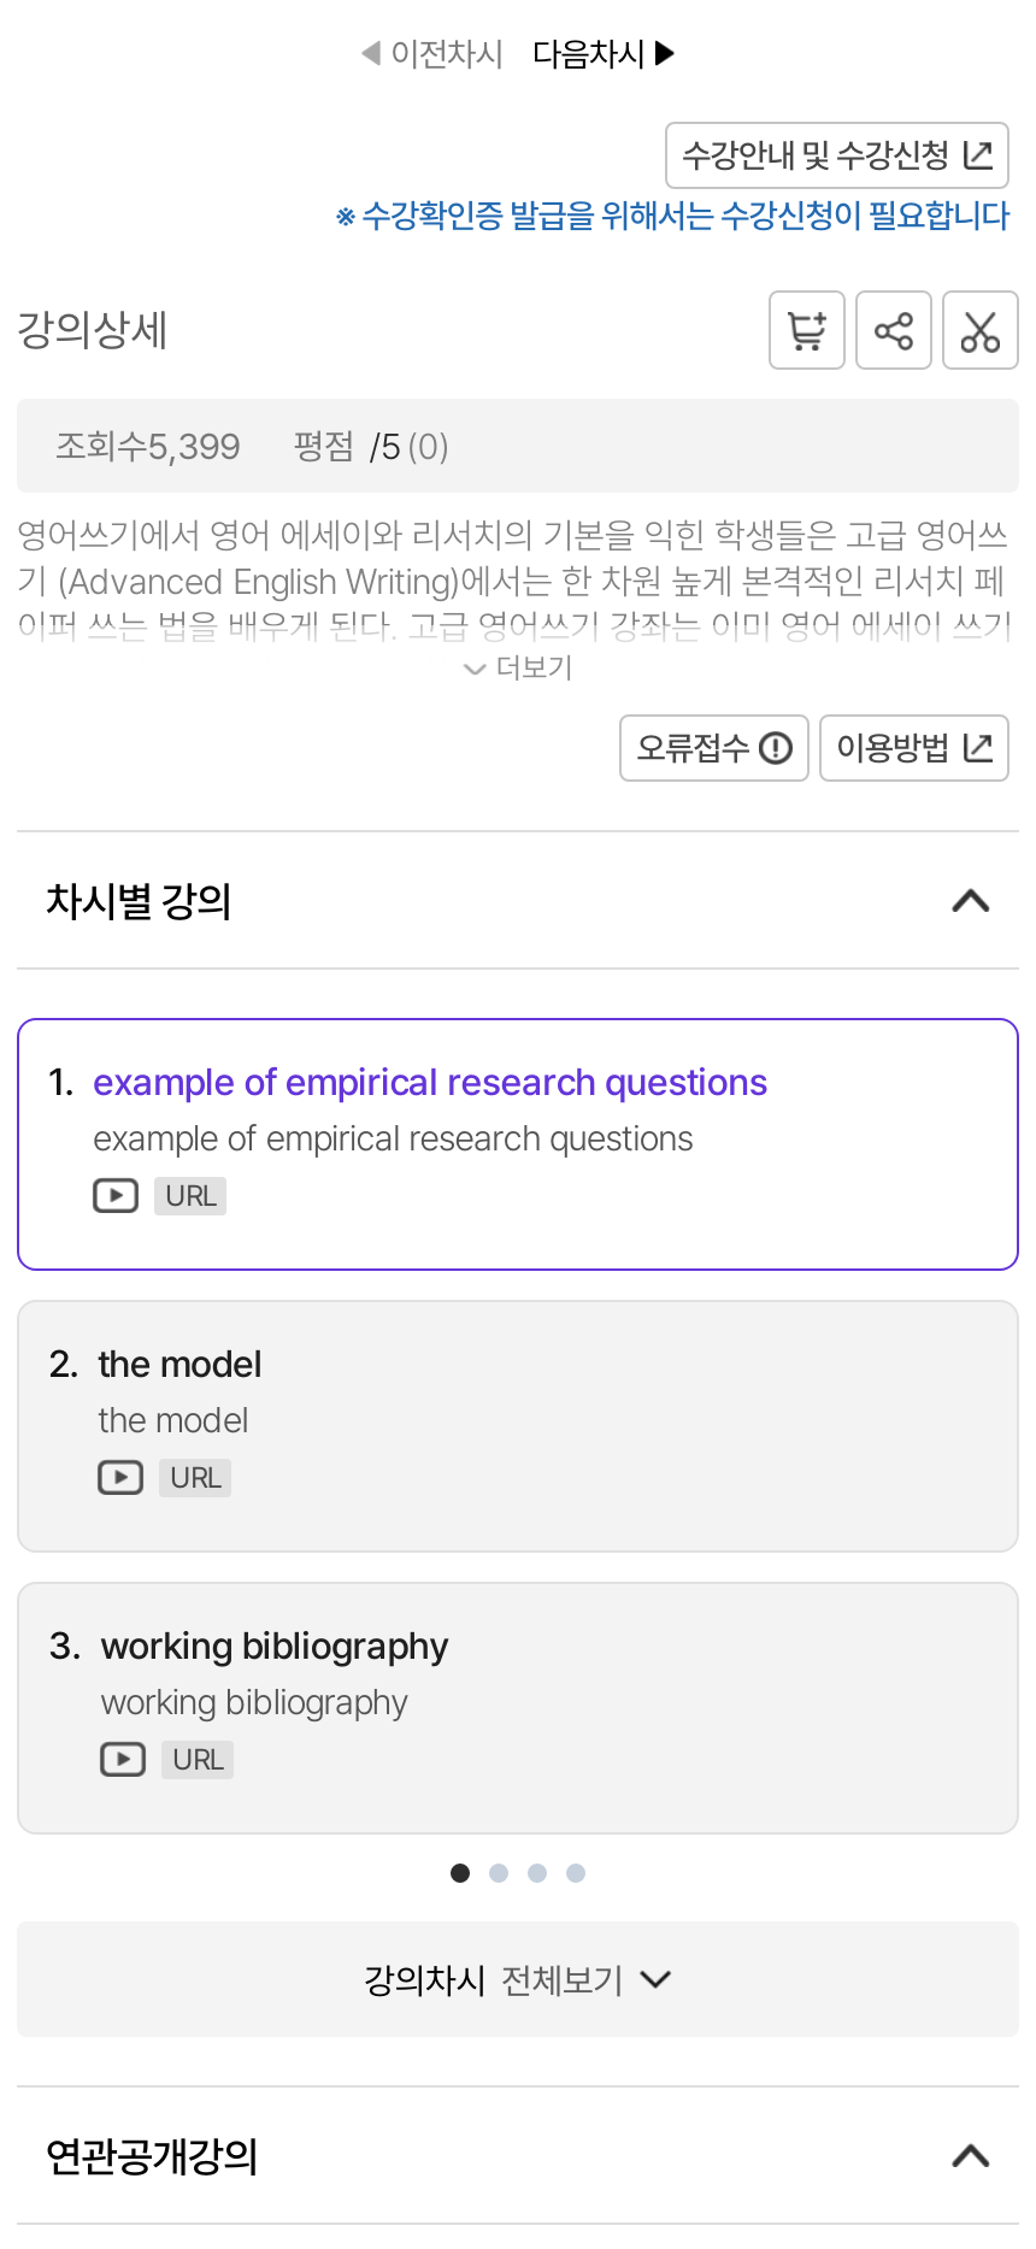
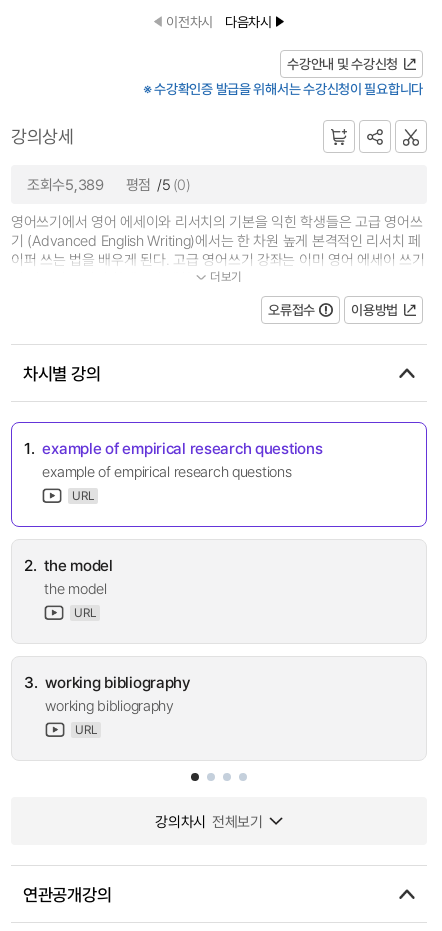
[55,420,450,468] 조회수5,399 평점 /5 (0) -> [27,174,191,194] 조회수5,389 평점 /5 (0)

